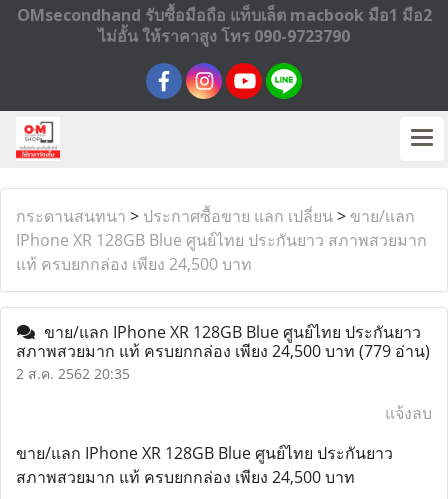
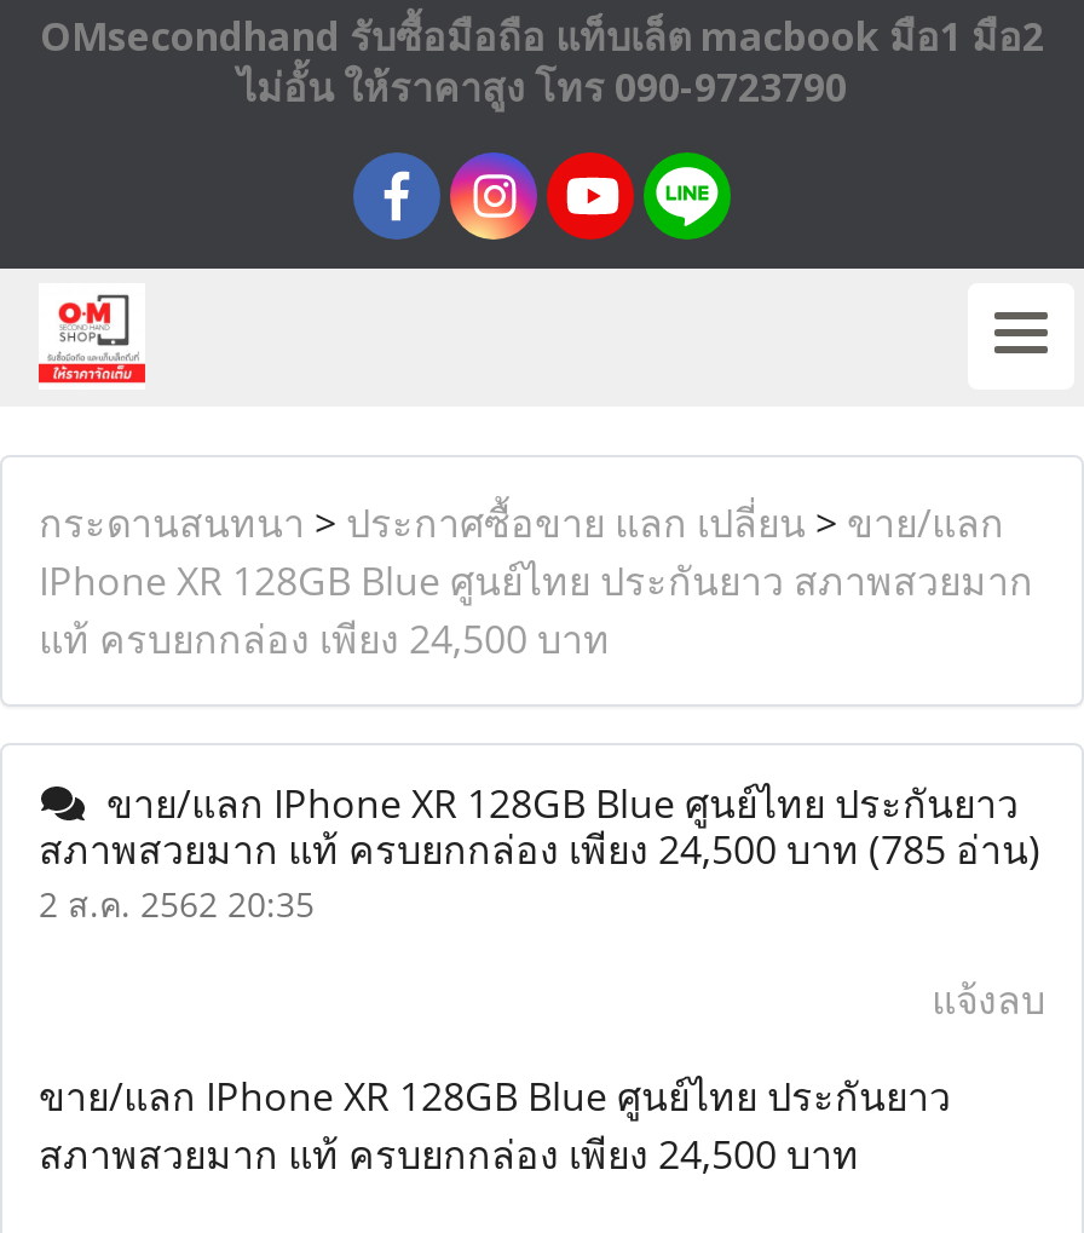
[16,340,430,362] สภาพสวยมาก แท้ ครบยกกล่อง เพียง 24,500 บาท(779 อ่าน) -> [39,823,1040,876] สภาพสวยมาก แท้ ครบยกกล่อง เพียง 24,500 บาท(785 อ่าน)

